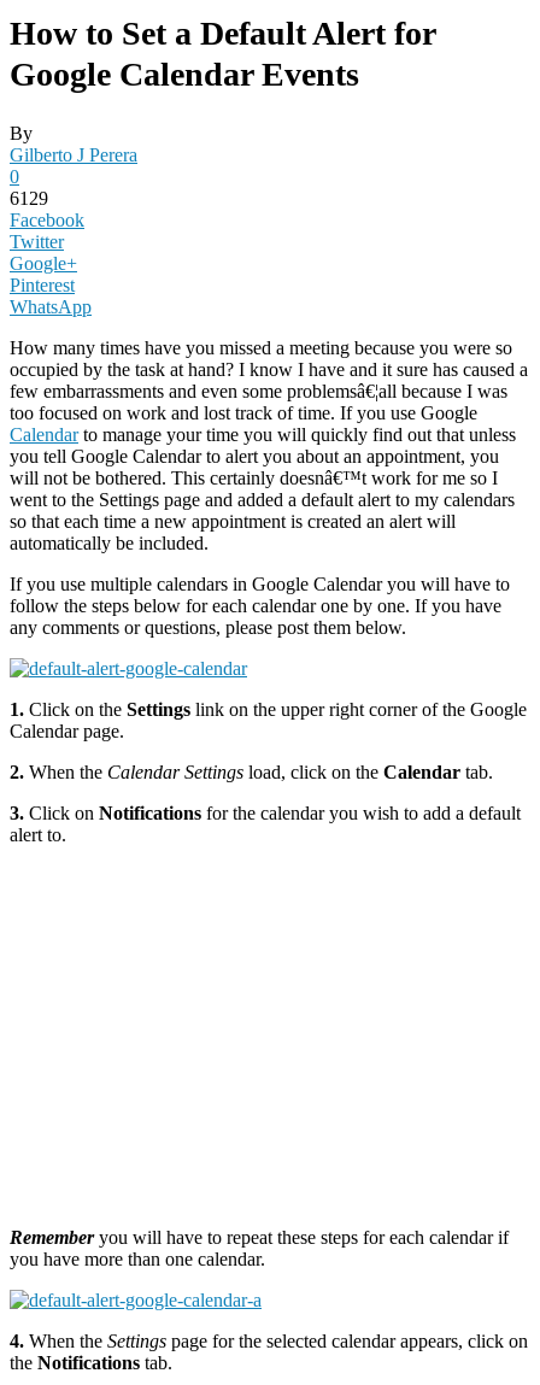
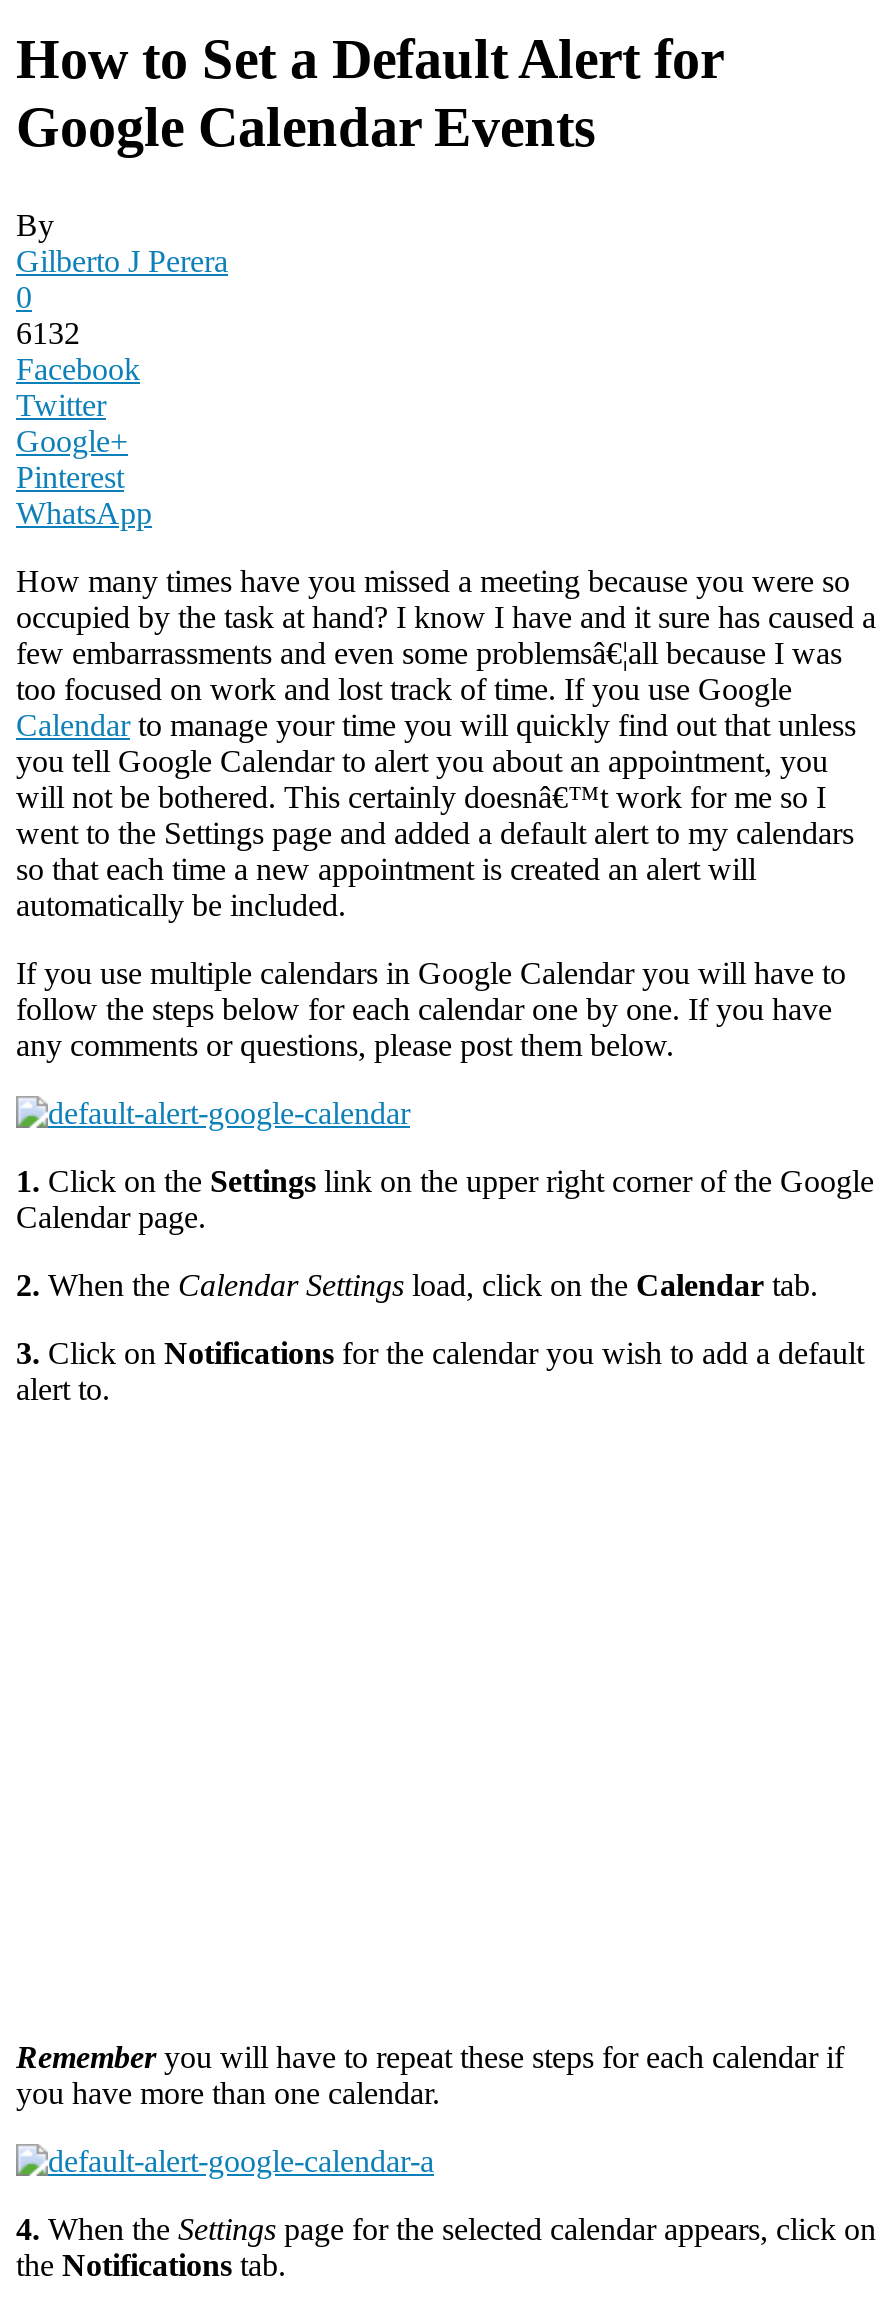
[10,189,48,209] 6129 -> [16,317,80,351] 6132

